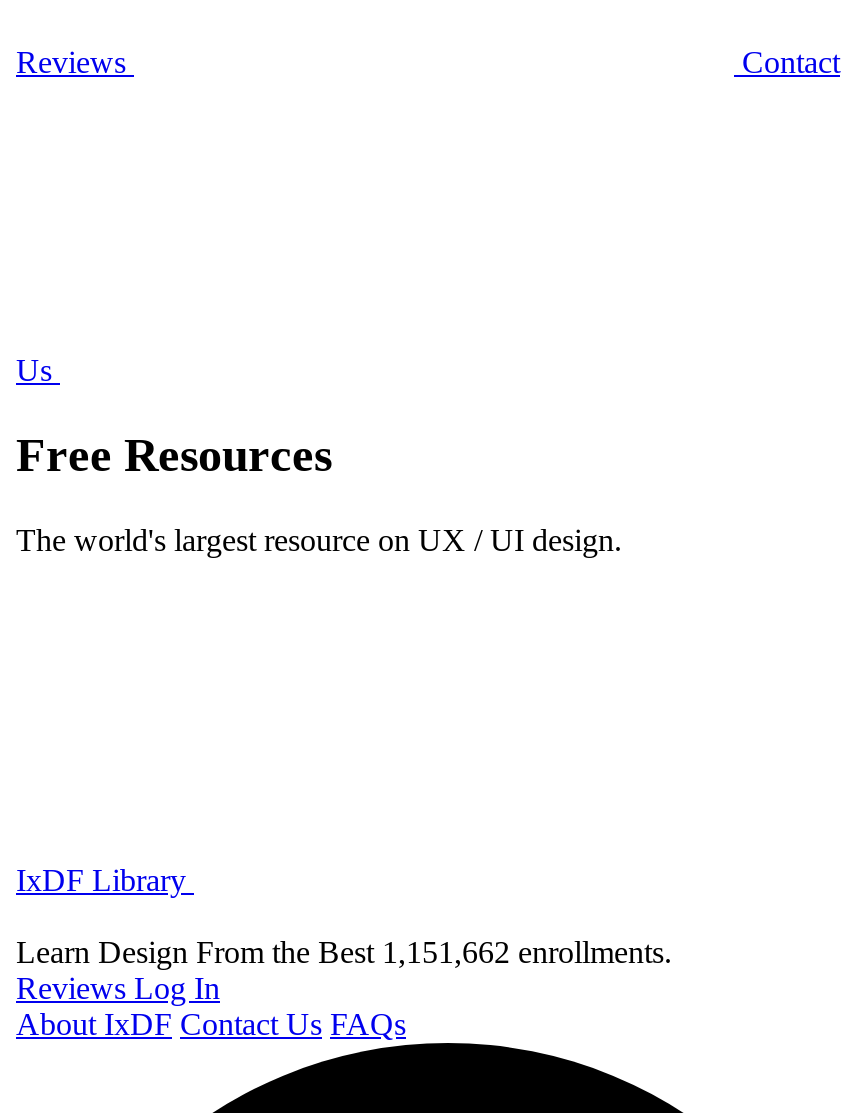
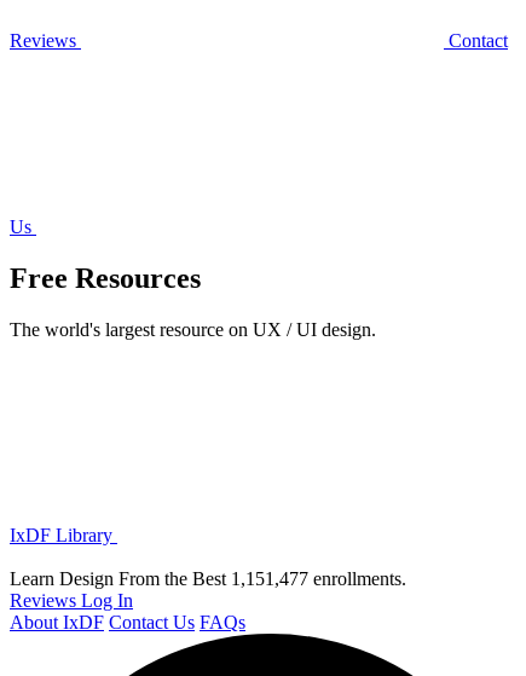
[16,934,672,968] Learn Design From the Best 1,151,662 enrollments. -> [10,568,406,589] Learn Design From the Best 1,151,477 enrollments.

